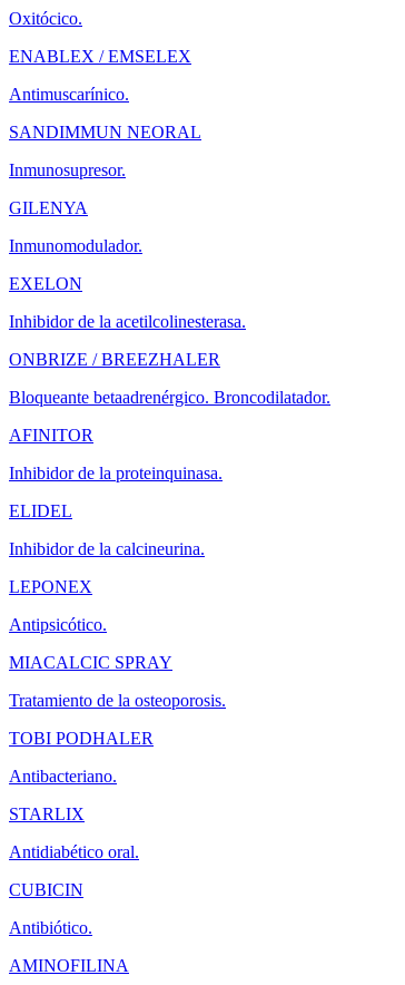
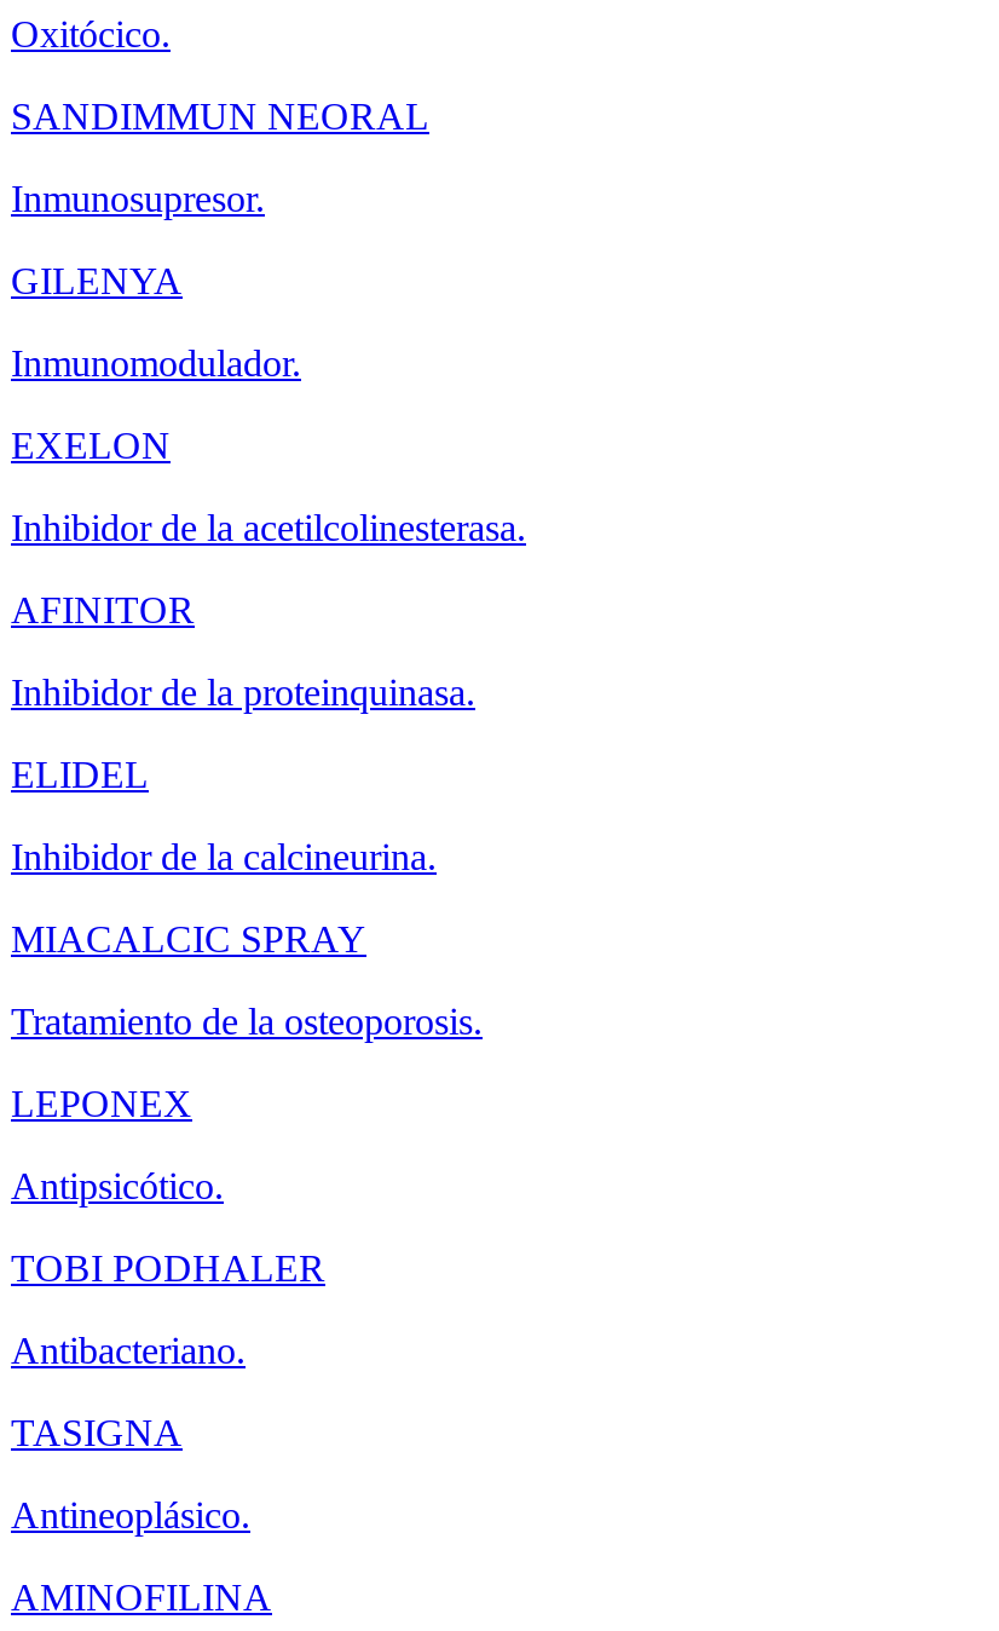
[9,47,191,104] ENABLEX / EMSELEX | Antimuscarínico. -> none
[9,350,330,407] ONBRIZE / BREEZHALER | Bloqueante betaadrenérgico. Broncodilatador. -> none
moved [9,653,226,710] -> [11,919,483,1042]: MIACALCIC SPRAY | Tratamiento de la osteoporosis.
[9,805,139,937] STARLIX | Antidiabético oral. | CUBICIN | Antibiótico. -> [11,1412,250,1536] TASIGNA | Antineoplásico.

